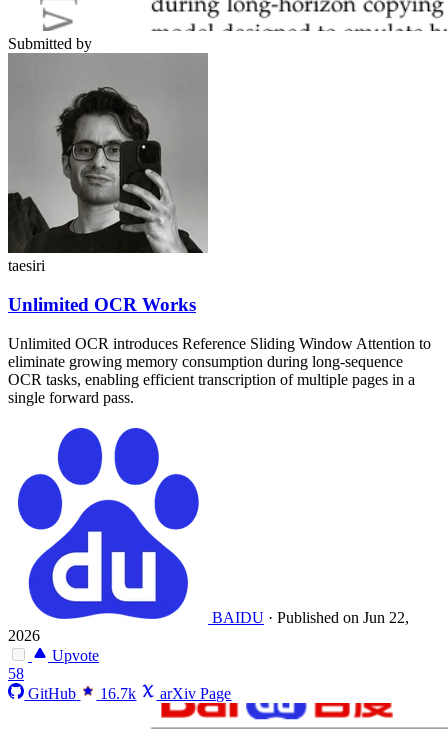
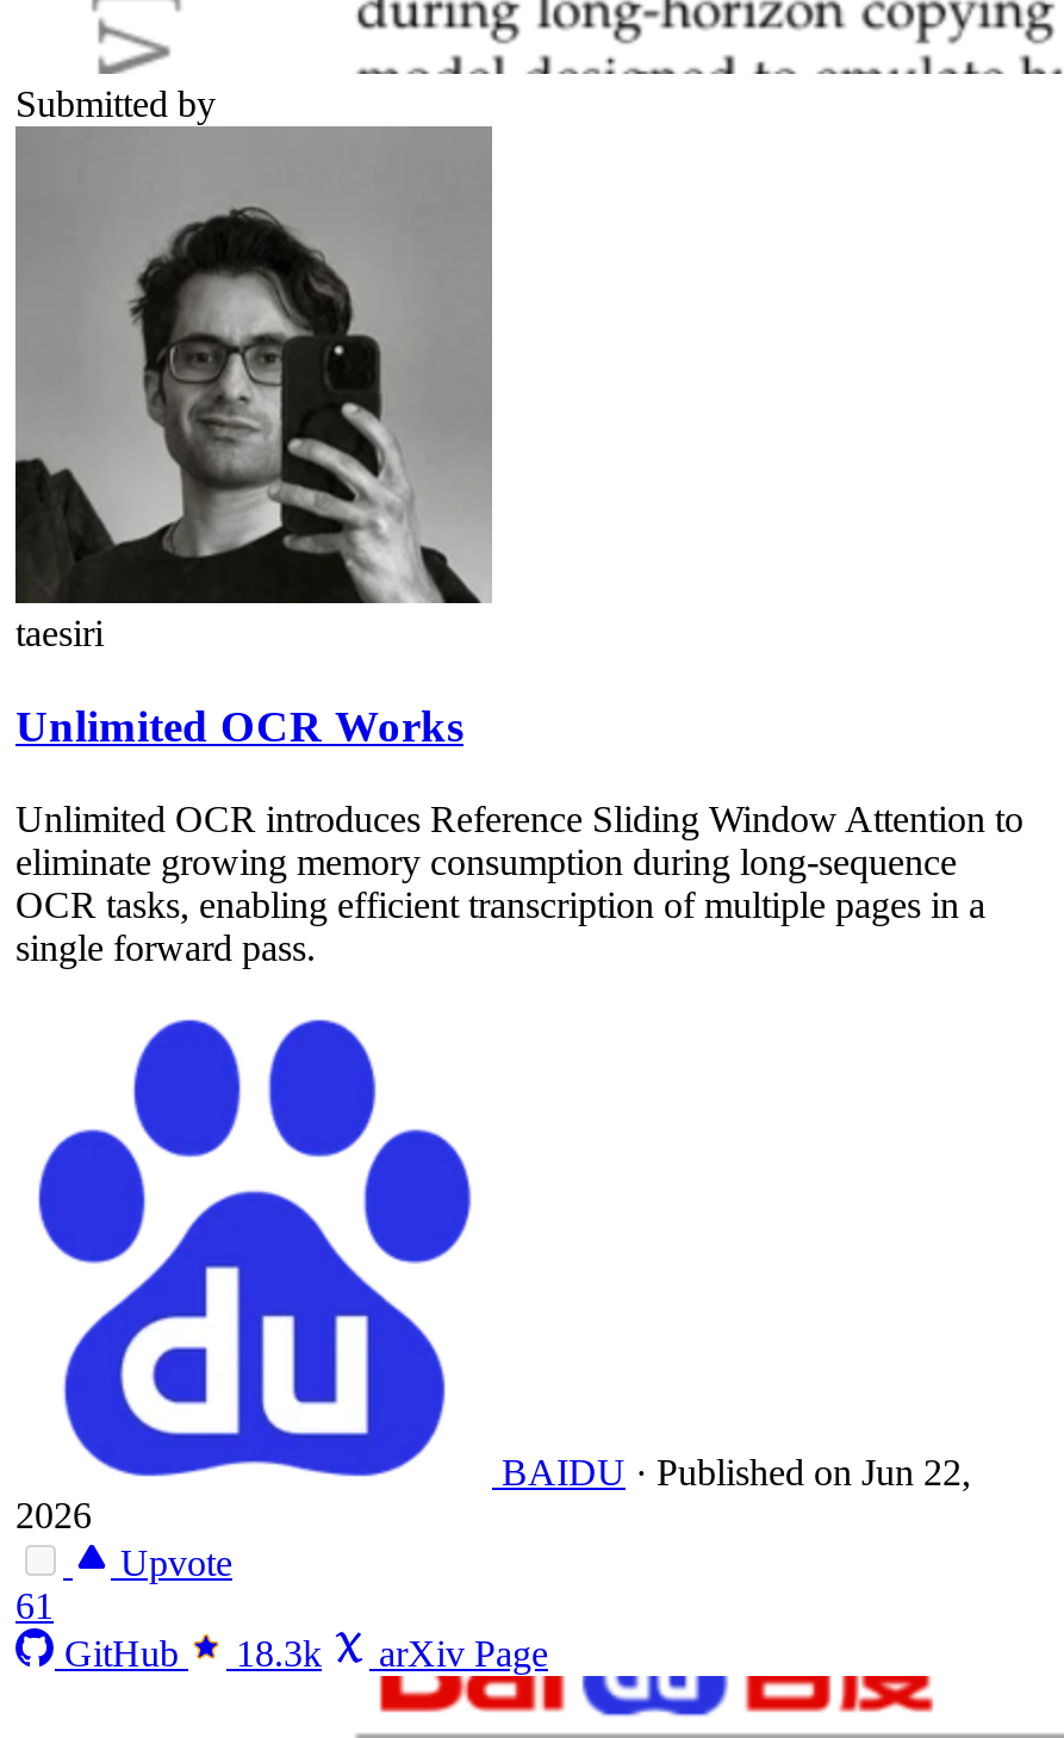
[8,664,24,681] 58 -> [15,1584,54,1625] 61
[28,684,231,701] GitHub 16.7k arXiv Page -> [64,1632,548,1672] GitHub 18.3k arXiv Page

